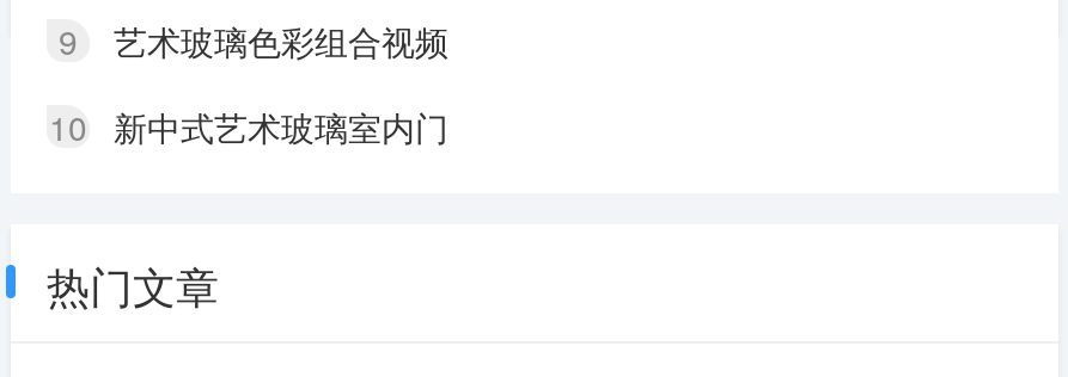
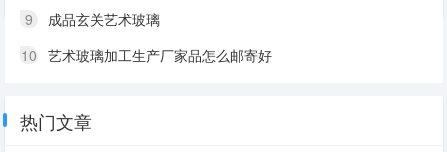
[114,16,448,63] 艺术玻璃色彩组合视频 -> [48,8,160,28] 成品玄关艺术玻璃
[49,101,448,149] 10 新中式艺术玻璃室内门 -> [21,44,272,64] 10 艺术玻璃加工生产厂家品怎么邮寄好

